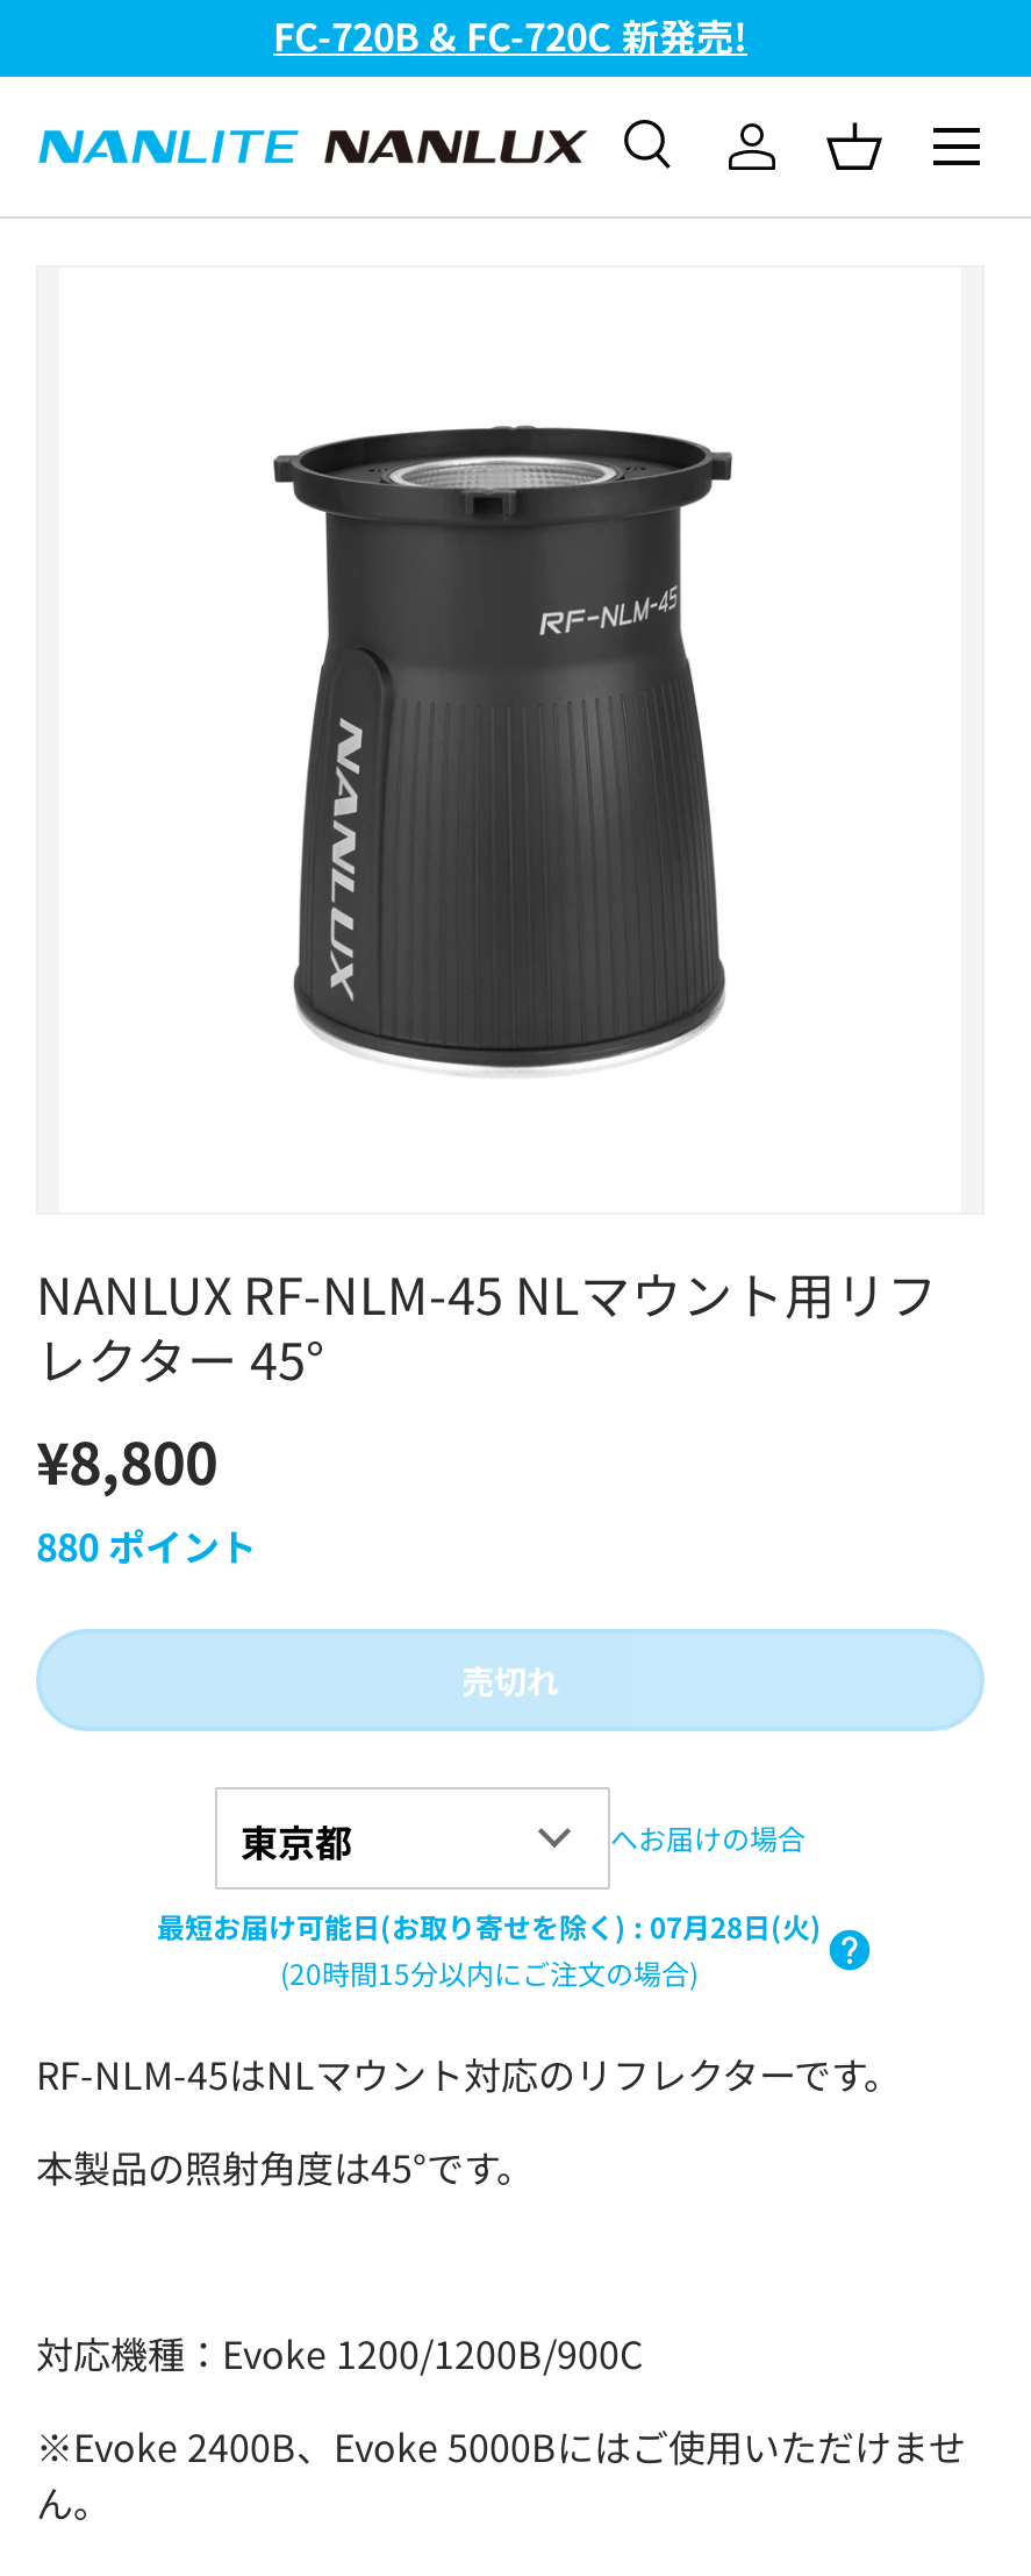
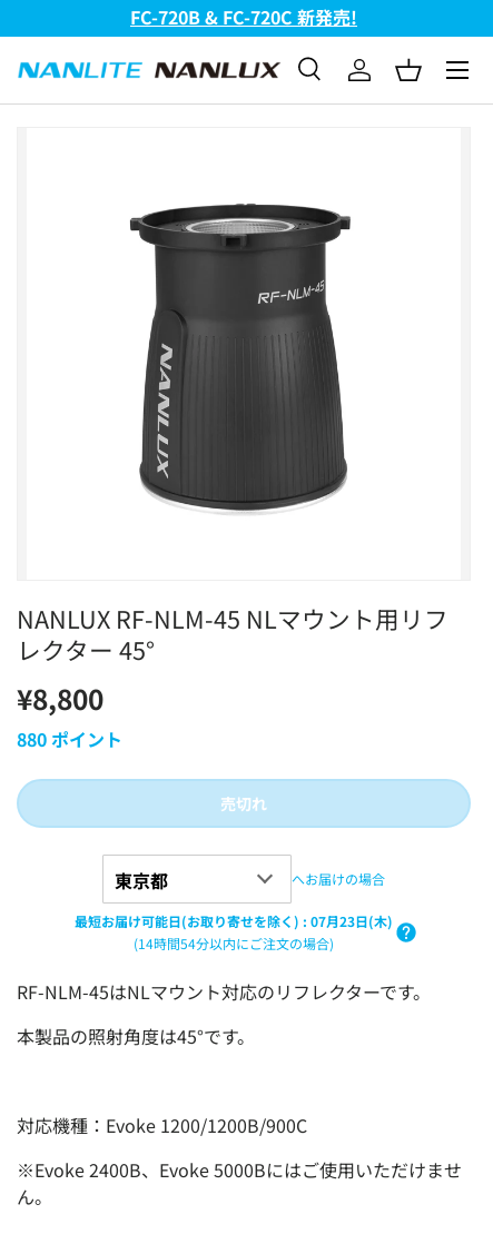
[157,1906,822,1945] 最短お届け可能日(お取り寄せを除く): 07月28日(火) -> [75,911,393,930] 最短お届け可能日(お取り寄せを除く): 07月23日(木)
[280,1952,699,1992] (20時間15分以内にご注文の場合) -> [134,934,334,952] (14時間54分以内にご注文の場合)

